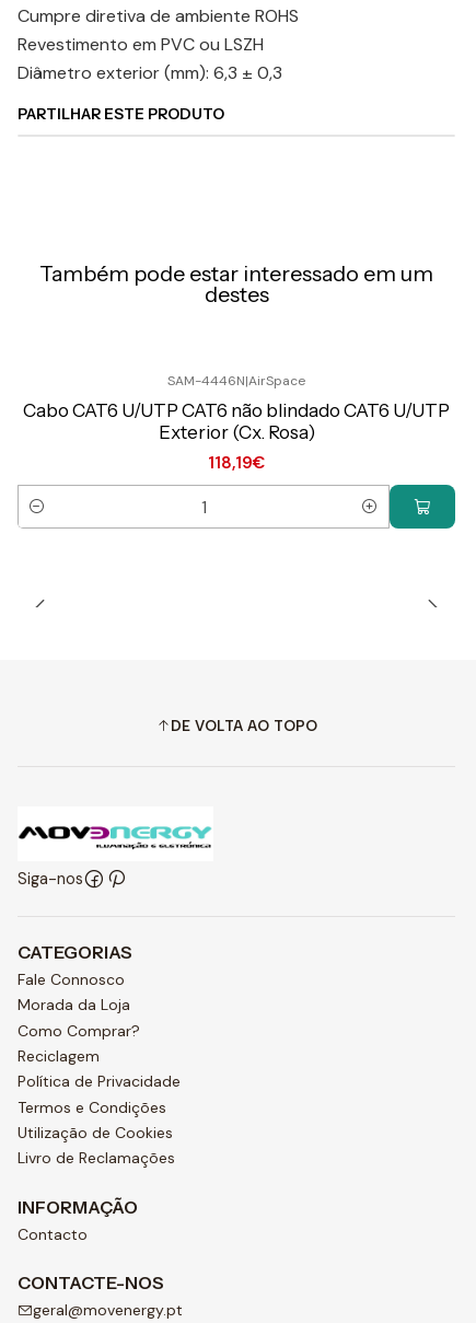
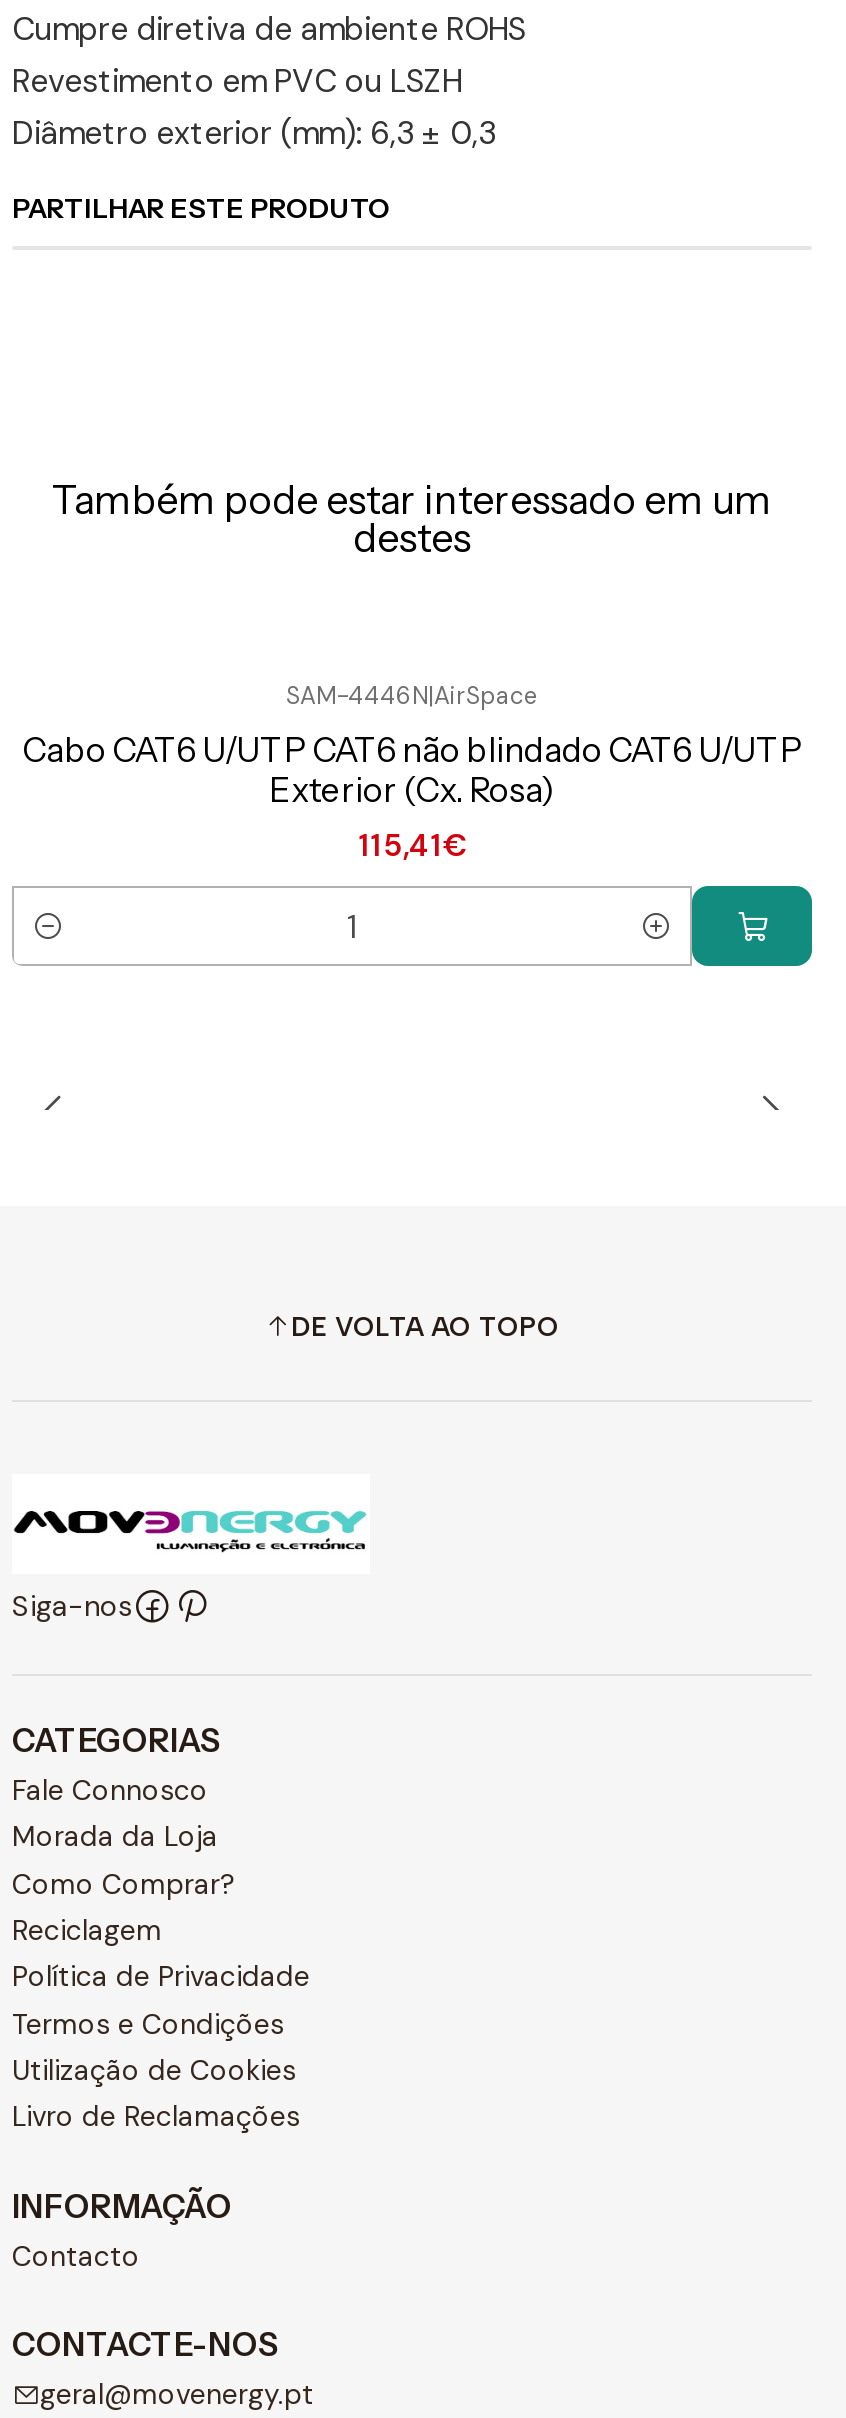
[208,452,265,474] 118,19€ -> [359,827,465,867] 115,41€

